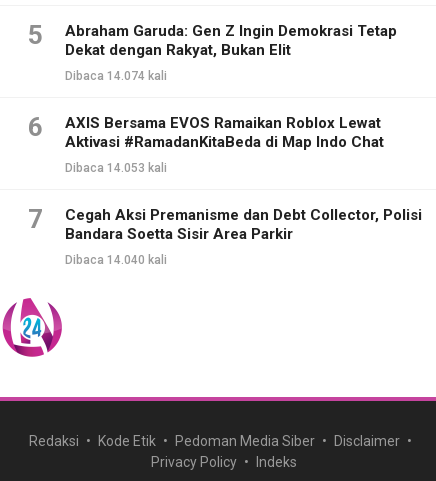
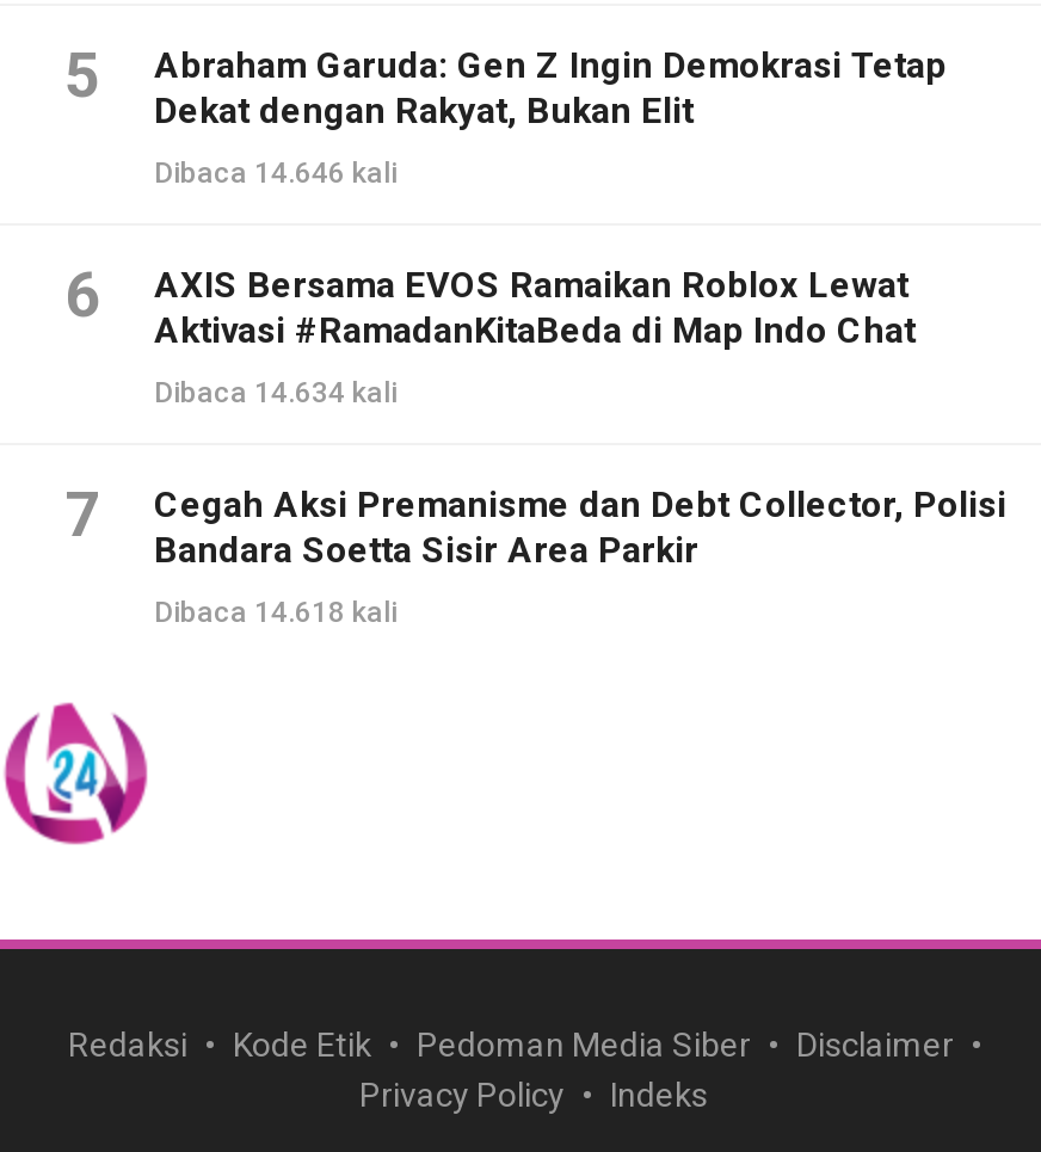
[65,69,167,83] Dibaca 14.074 kali -> [154,155,398,189] Dibaca 14.646 kali
[65,161,167,175] Dibaca 14.053 kali -> [154,375,398,409] Dibaca 14.634 kali
[65,253,167,267] Dibaca 14.040 kali -> [154,595,398,628] Dibaca 14.618 kali

